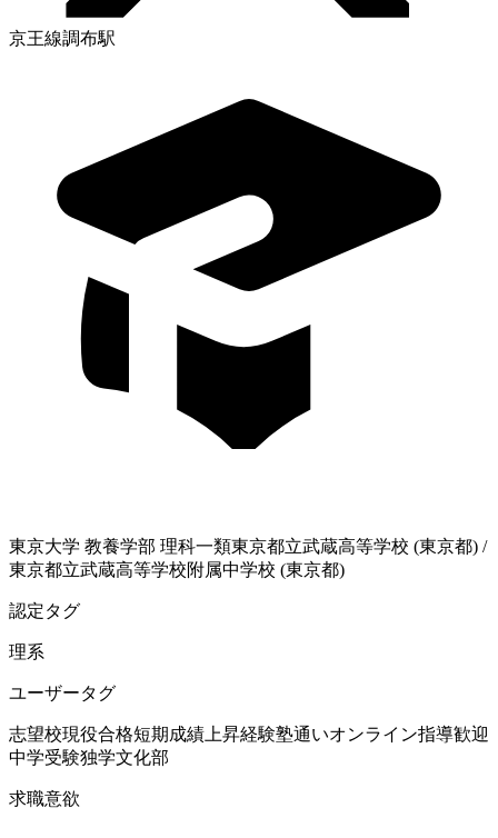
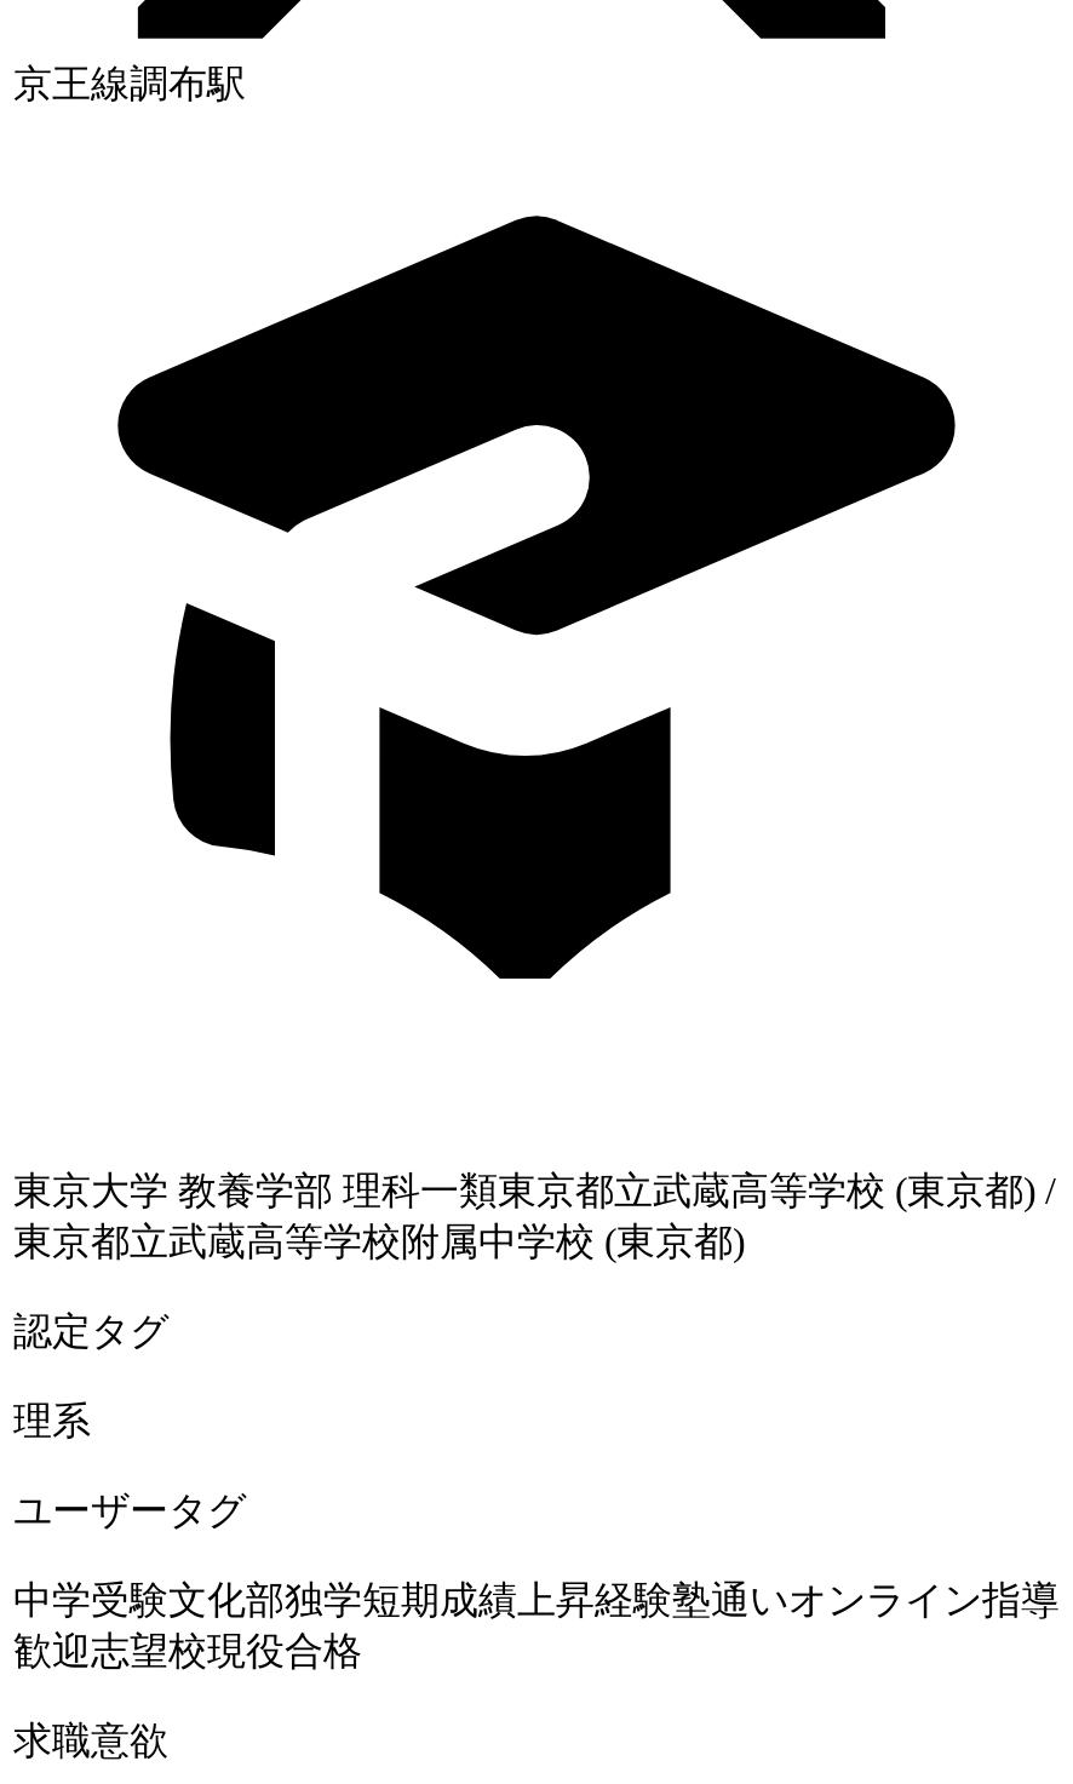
[9,725,489,767] 志望校現役合格短期成績上昇経験塾通いオンライン指導歓迎 | 中学受験独学文化部 -> [13,1580,1060,1672] 中学受験文化部独学短期成績上昇経験塾通いオンライン指導 | 歓迎志望校現役合格

